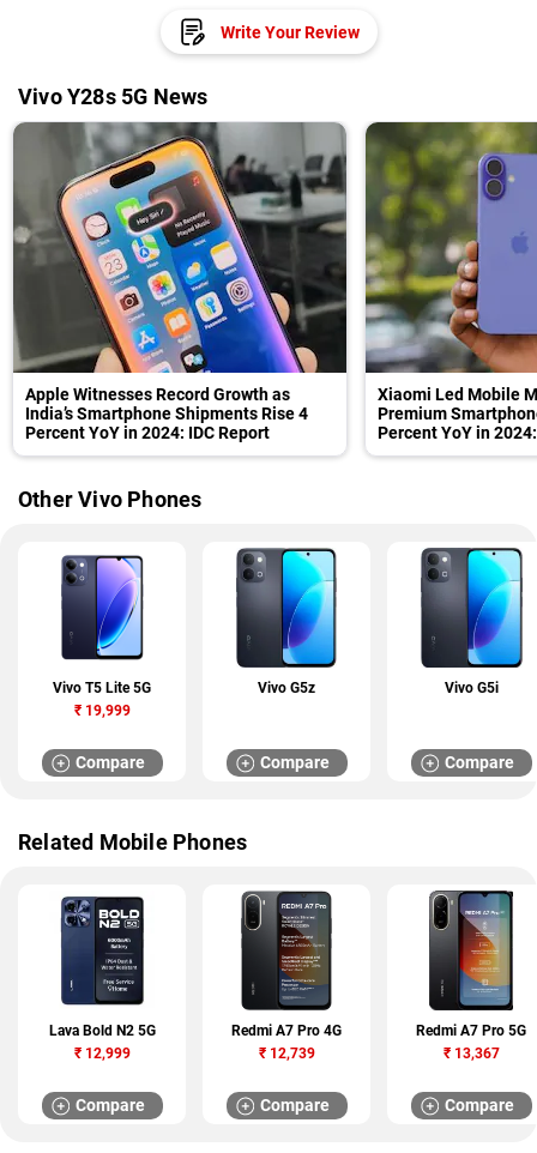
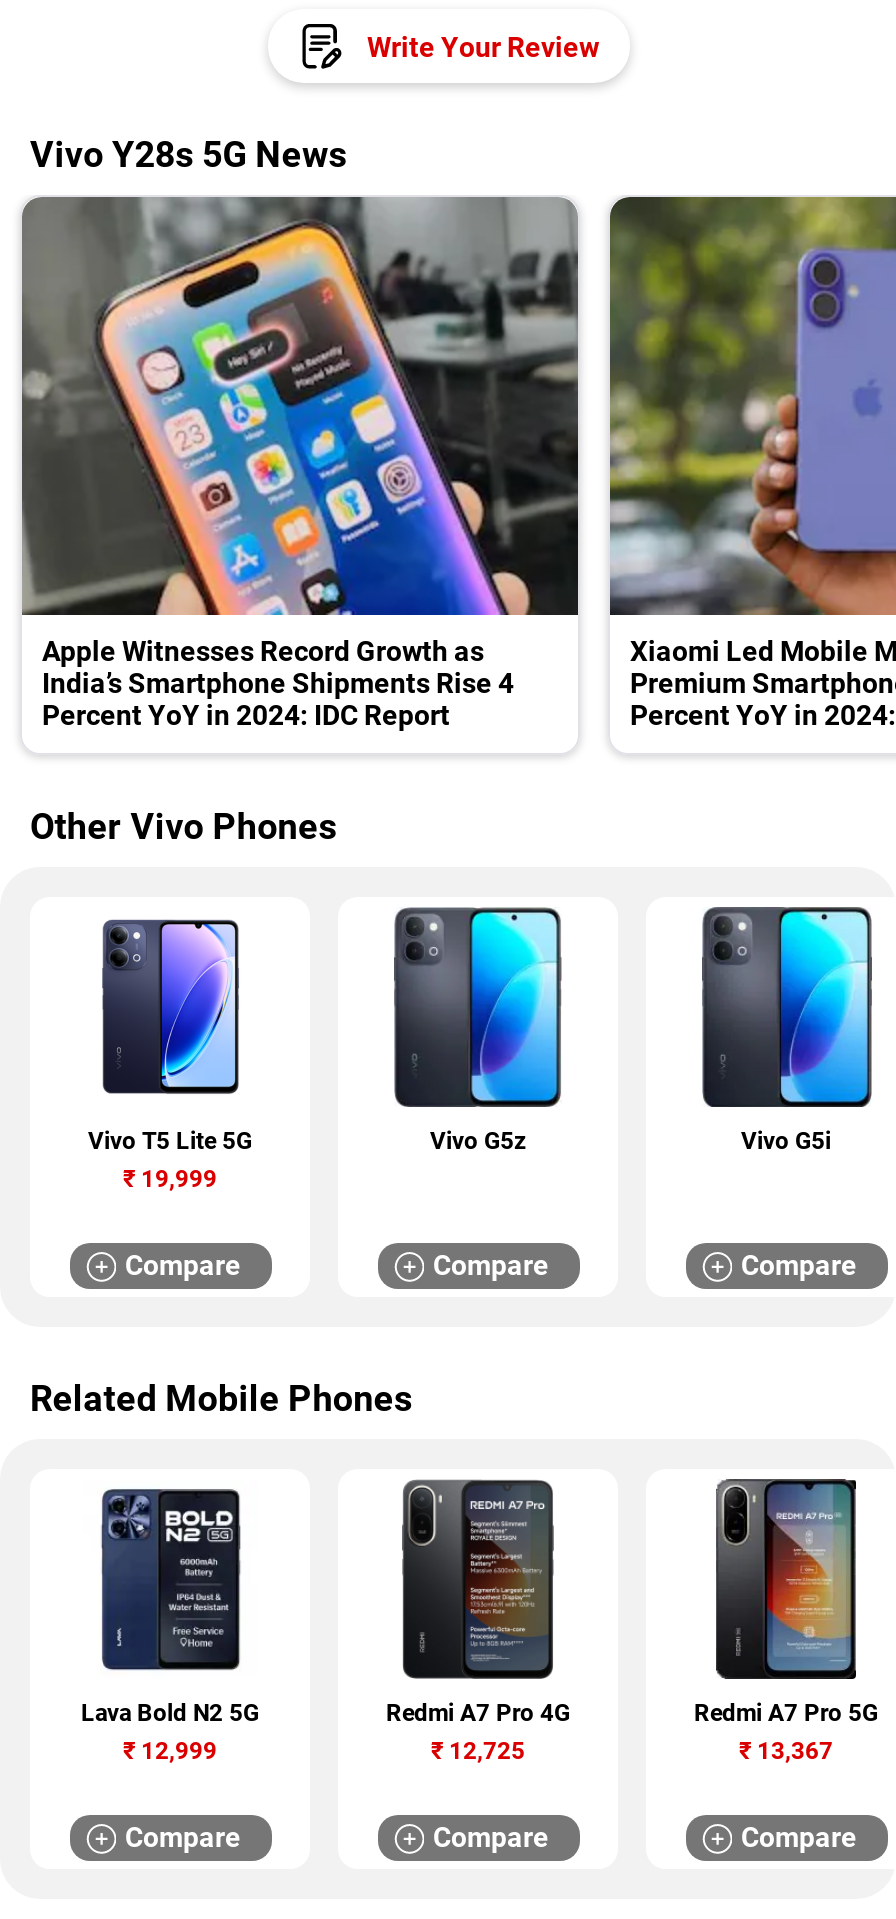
[258,1045,315,1062] ₹12,739 -> [431,1737,525,1765] ₹12,725

